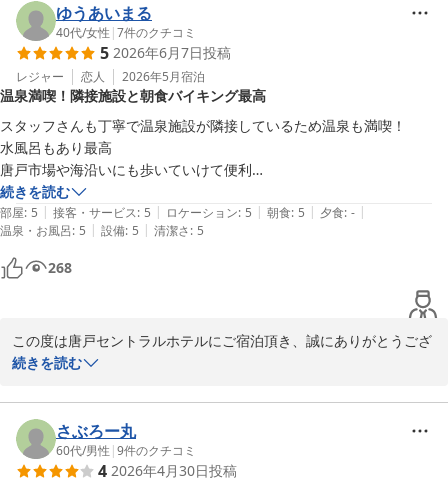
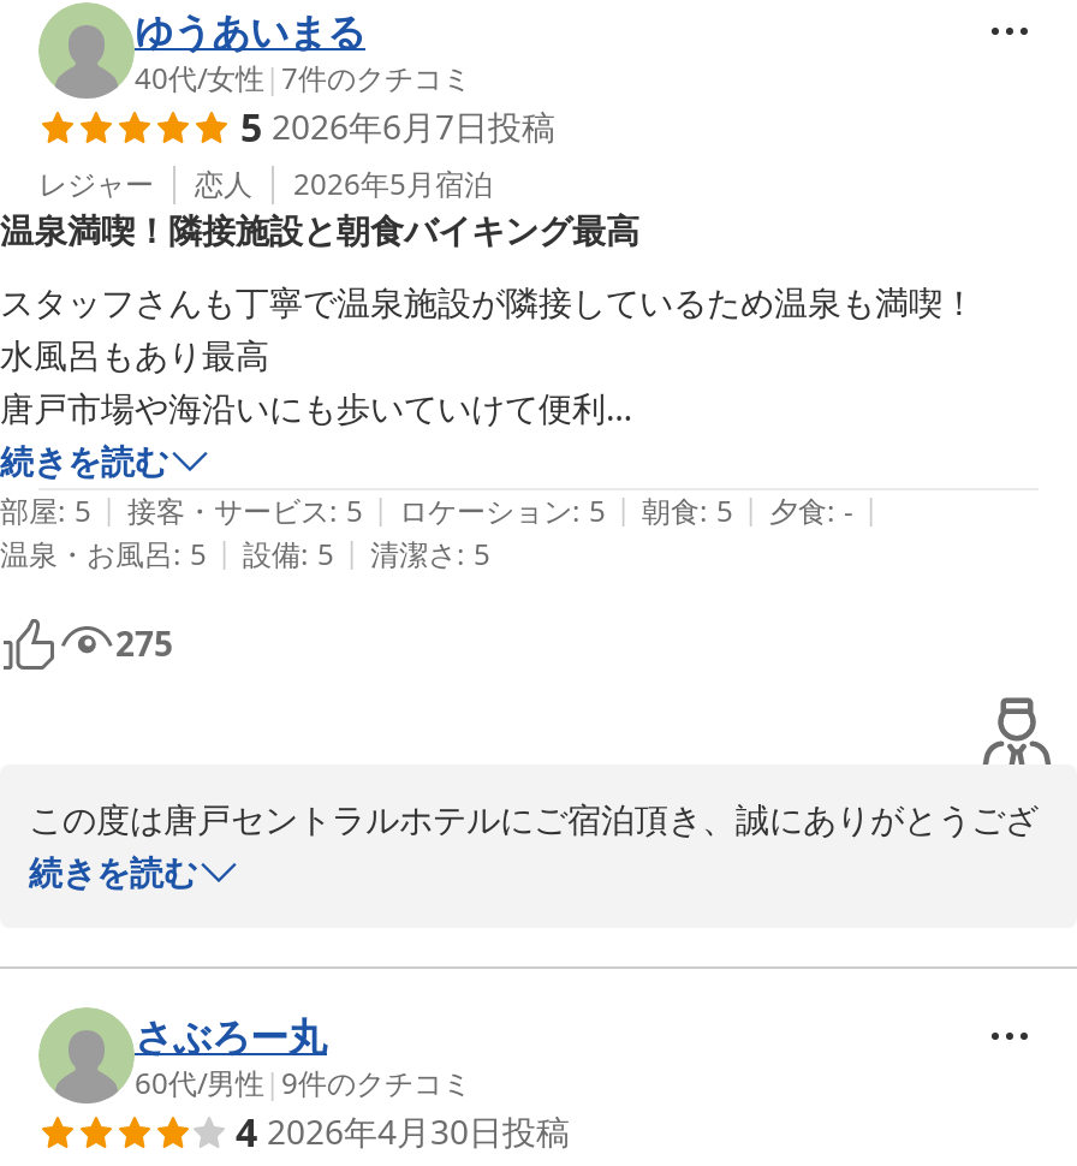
[48,258,72,277] 268 -> [115,620,173,666] 275

